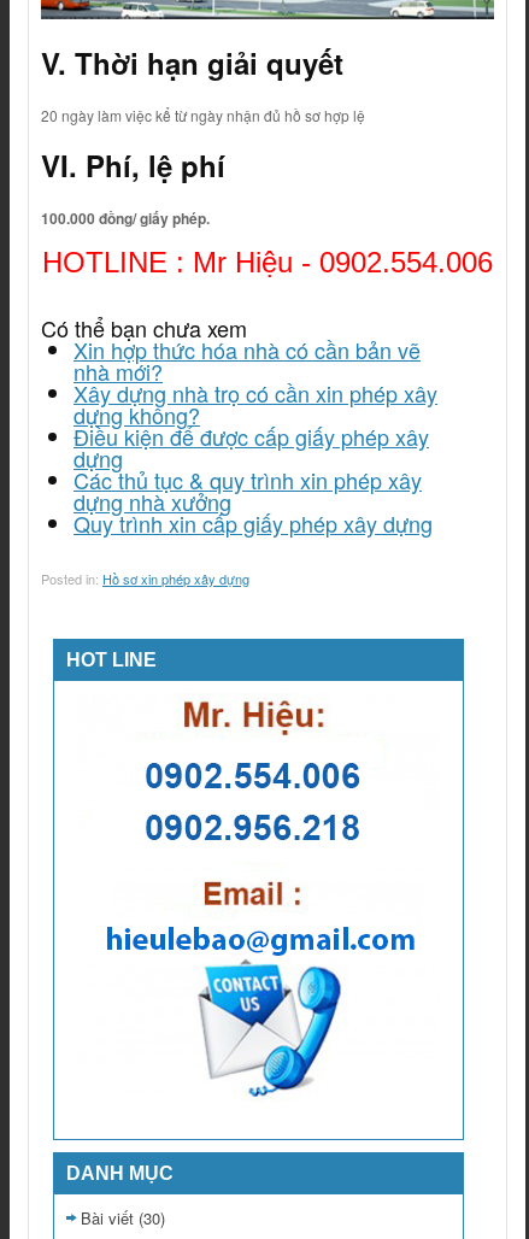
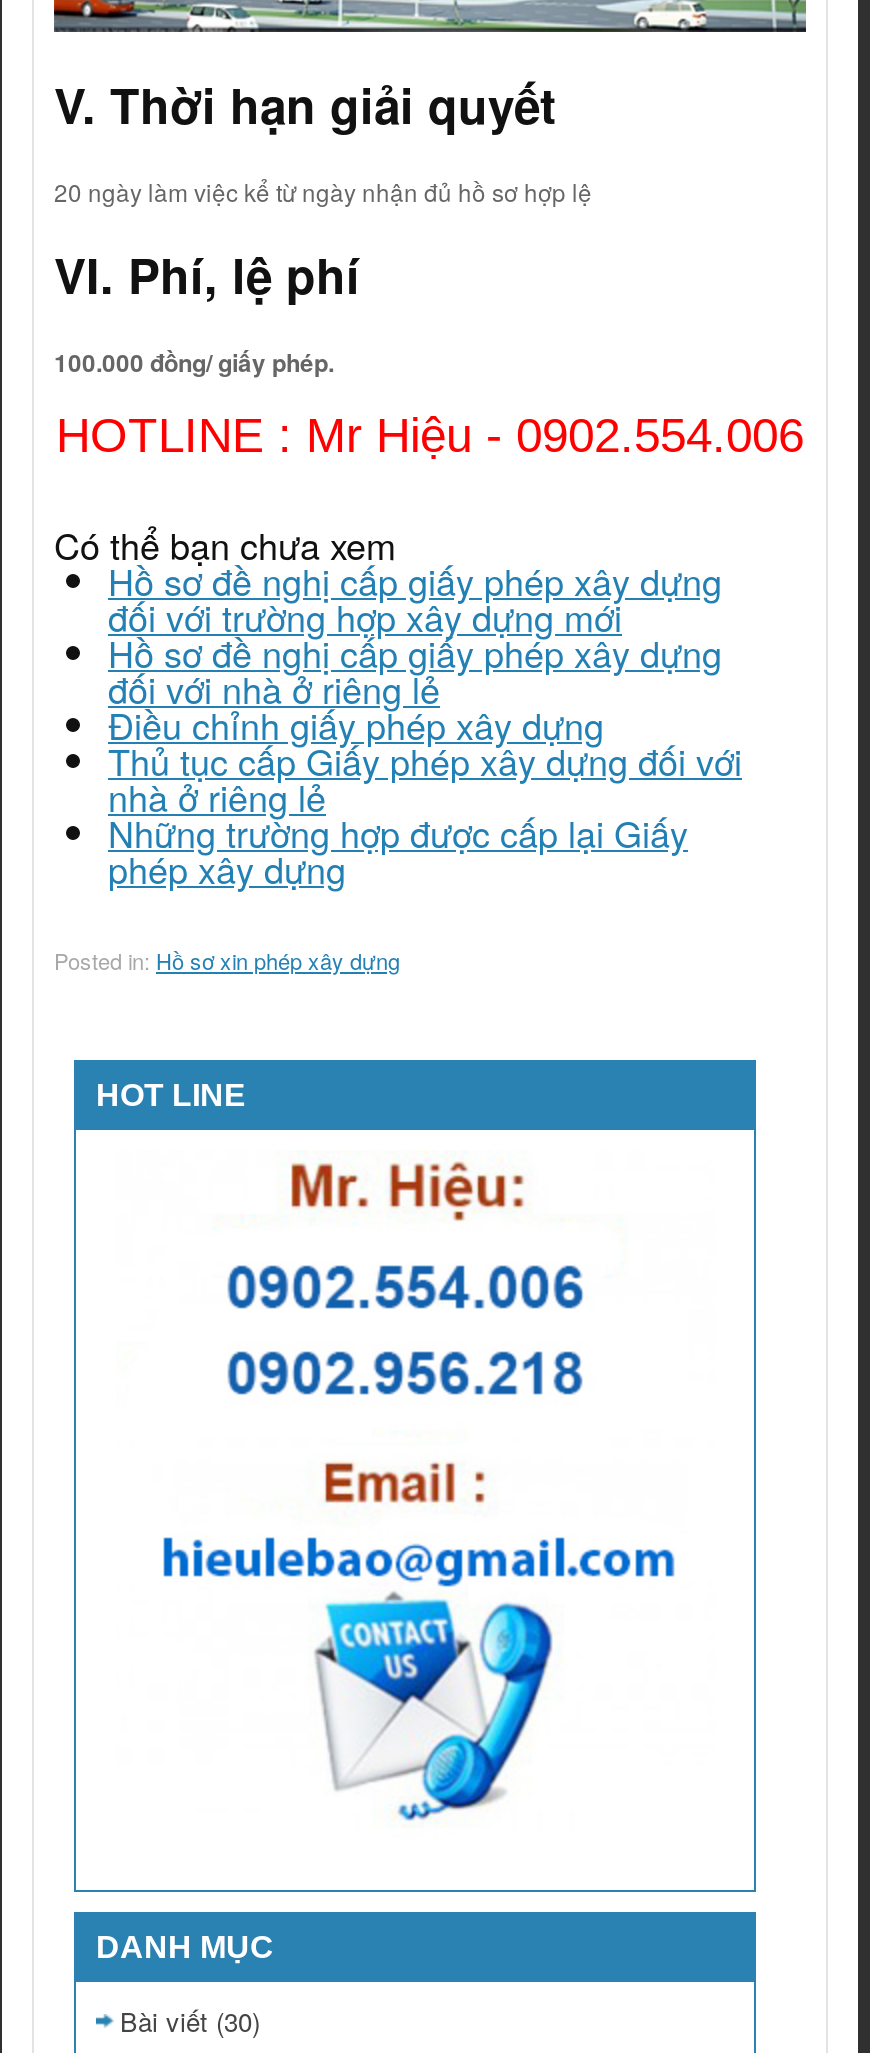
[74,334,437,539] Xin hợp thức hóa nhà có cần bản vẽ | nhà mới? | Xây dựng nhà trọ có cần xin phép xây | dựng không? | Điều kiện để được cấp giấy phép xây | dựng | Các thủ tục & quy trình xin phép xây | dựng nhà xưởng | Quy trình xin cấp giấy phép xây dựng -> [108,554,742,894] Hồ sơ đề nghị cấp giấy phép xây dựng | đối với trường hợp xây dựng mới | Hồ sơ đề nghị cấp giấy phép xây dựng | đối với nhà ở riêng lẻ | Điều chỉnh giấy phép xây dựng | Thủ tục cấp Giấy phép xây dựng đối với | nhà ở riêng lẻ | Những trường hợp được cấp lại Giấy | phép xây dựng

